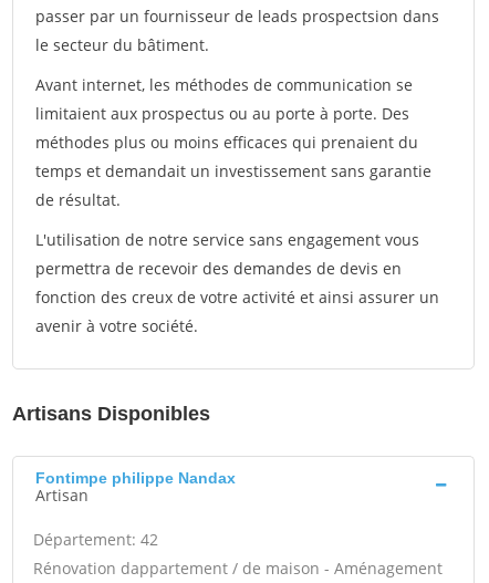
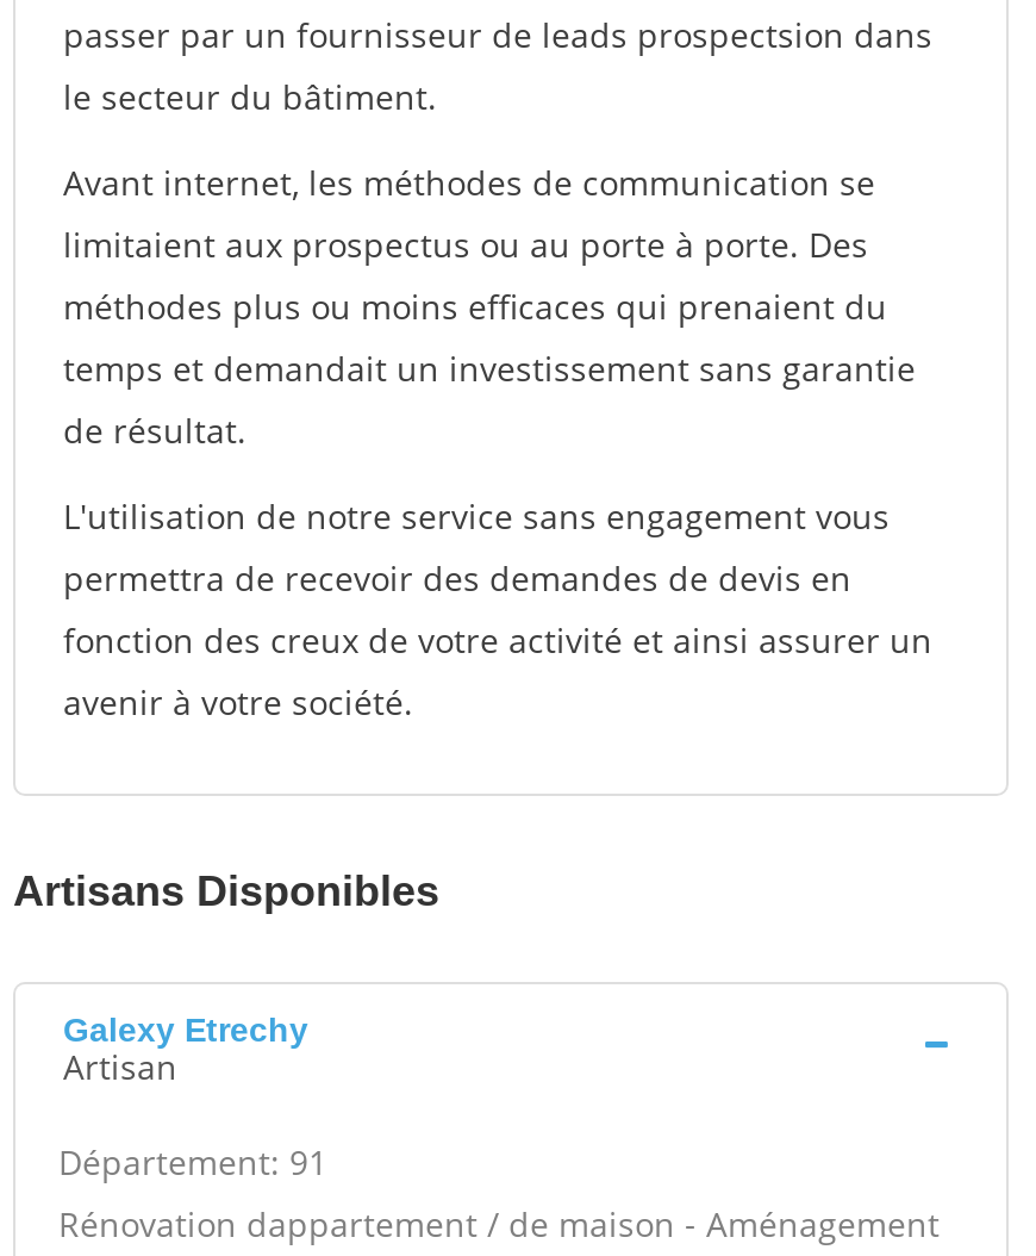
[35,469,236,487] Fontimpe philippe Nandax -> [63,1011,308,1049] Galexy Etrechy
[33,529,158,550] Département: 42 -> [58,1139,327,1185] Département: 91

